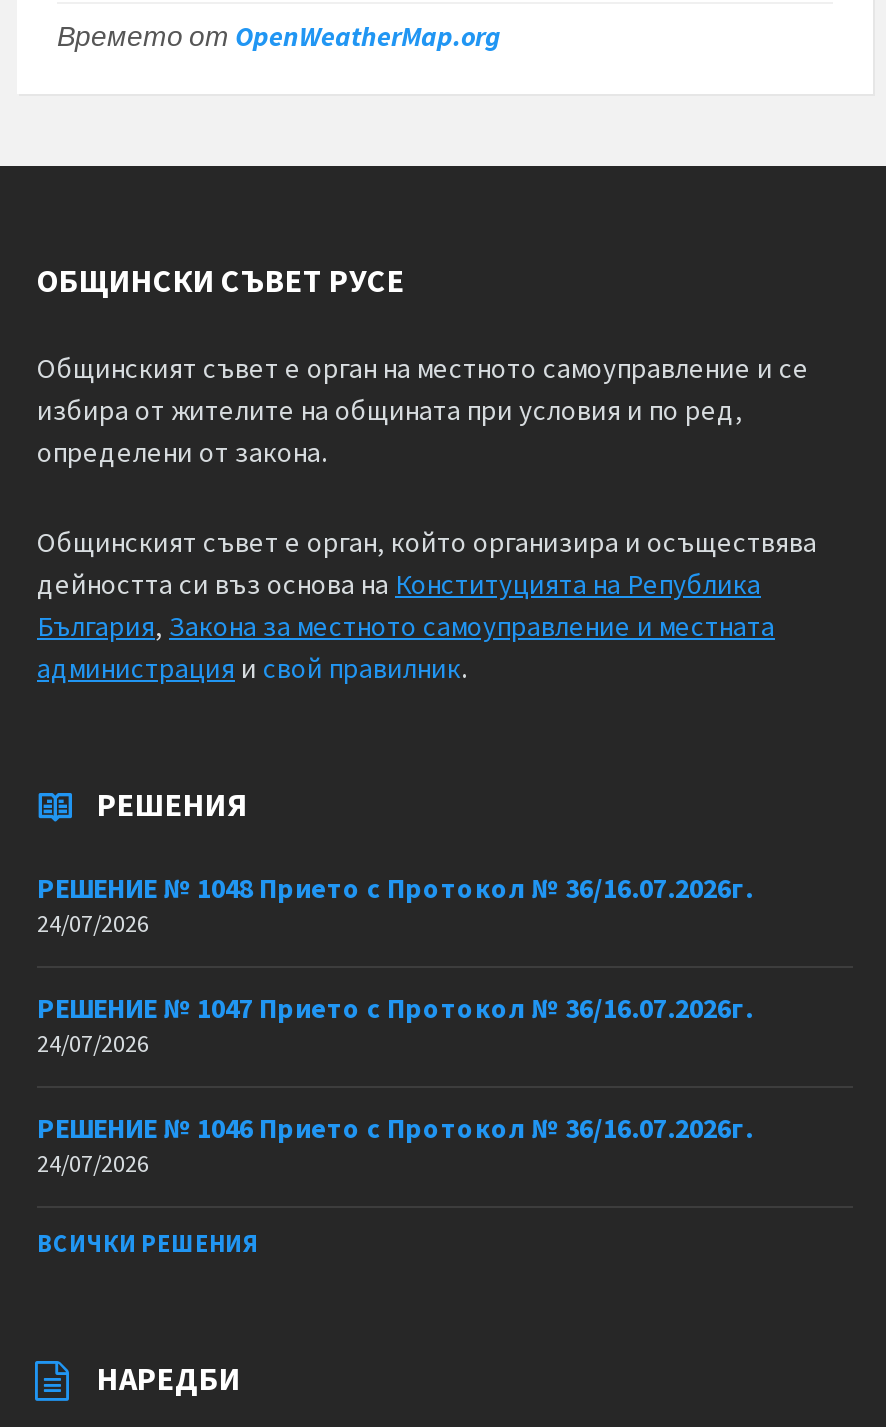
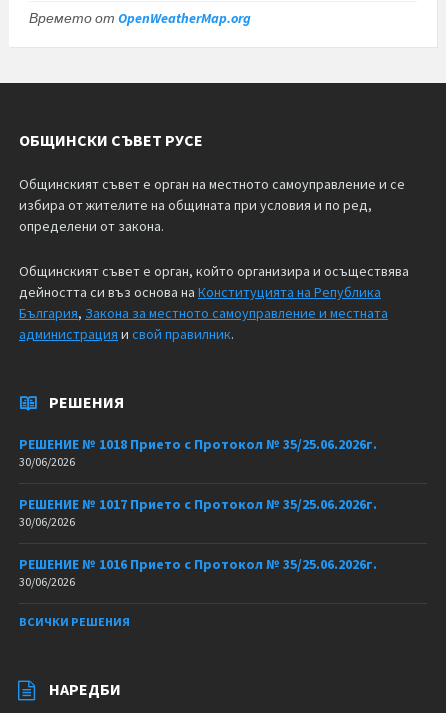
[37,870,753,906] РЕШЕНИЕ № 1048 Прието с Протокол № 36/16.07.2026г. -> [19,435,377,453] РЕШЕНИЕ № 1018 Прието с Протокол № 35/25.06.2026г.
[37,908,149,938] 24/07/2026 -> [19,454,75,469] 30/06/2026
[37,990,753,1026] РЕШЕНИЕ № 1047 Прието с Протокол № 36/16.07.2026г. -> [19,495,377,513] РЕШЕНИЕ № 1017 Прието с Протокол № 35/25.06.2026г.
[37,1028,149,1058] 24/07/2026 -> [19,514,75,529] 30/06/2026
[37,1110,753,1146] РЕШЕНИЕ № 1046 Прието с Протокол № 36/16.07.2026г. -> [19,555,377,573] РЕШЕНИЕ № 1016 Прието с Протокол № 35/25.06.2026г.
[37,1148,149,1178] 24/07/2026 -> [19,574,75,589] 30/06/2026

